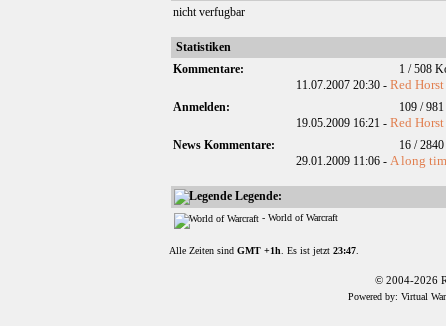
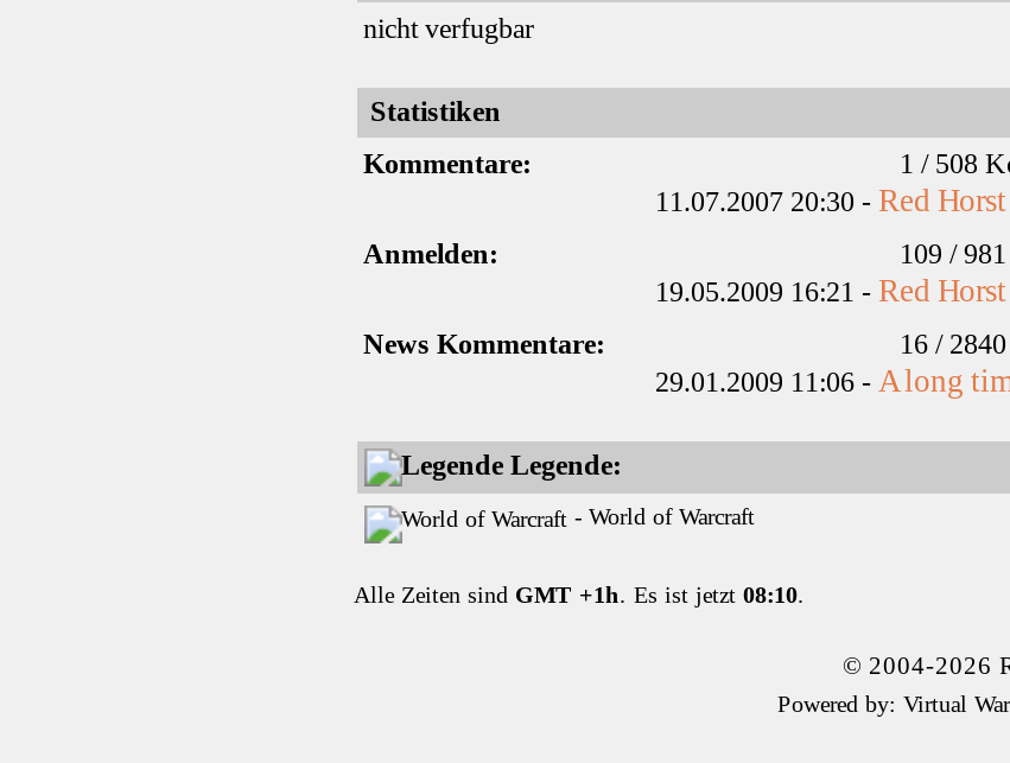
[169,245,359,256] Alle Zeiten sind GMT +1h. Es ist jetzt 23:47. -> [354,581,805,608] Alle Zeiten sind GMT +1h. Es ist jetzt 08:10.

